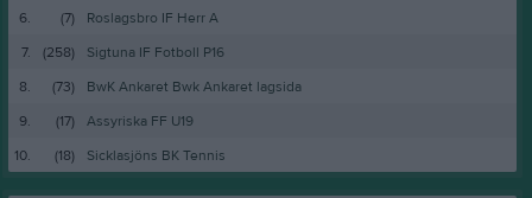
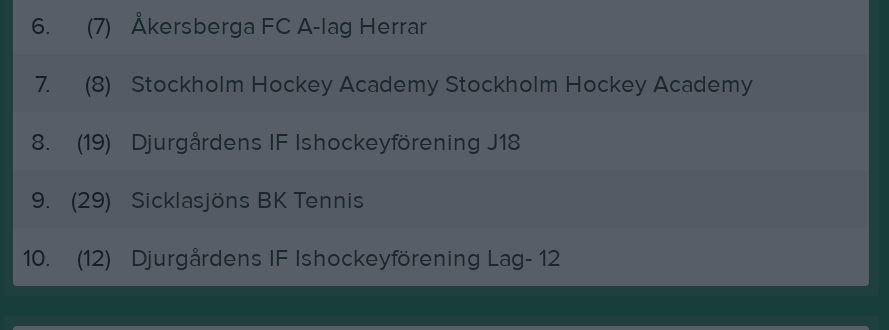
[87,9,218,28] Roslagsbro IF Herr A -> [131,10,427,42] Åkersberga FC A-lag Herrar
[43,43,224,62] (258) | Sigtuna IF Fotboll P16 -> [85,68,753,100] (8) | Stockholm Hockey Academy Stockholm Hockey Academy
[52,77,302,96] (73) | BwK Ankaret Bwk Ankaret lagsida -> [77,126,521,158] (19) | Djurgårdens IF Ishockeyförening J18
[56,112,194,131] (17) | Assyriska FF U19 -> [71,184,111,216] (29)
[55,146,75,165] (18) -> [77,242,561,274] (12) | Djurgårdens IF Ishockeyförening Lag- 12
moved [87,146,226,165] -> [131,184,365,216]: Sicklasjöns BK Tennis

